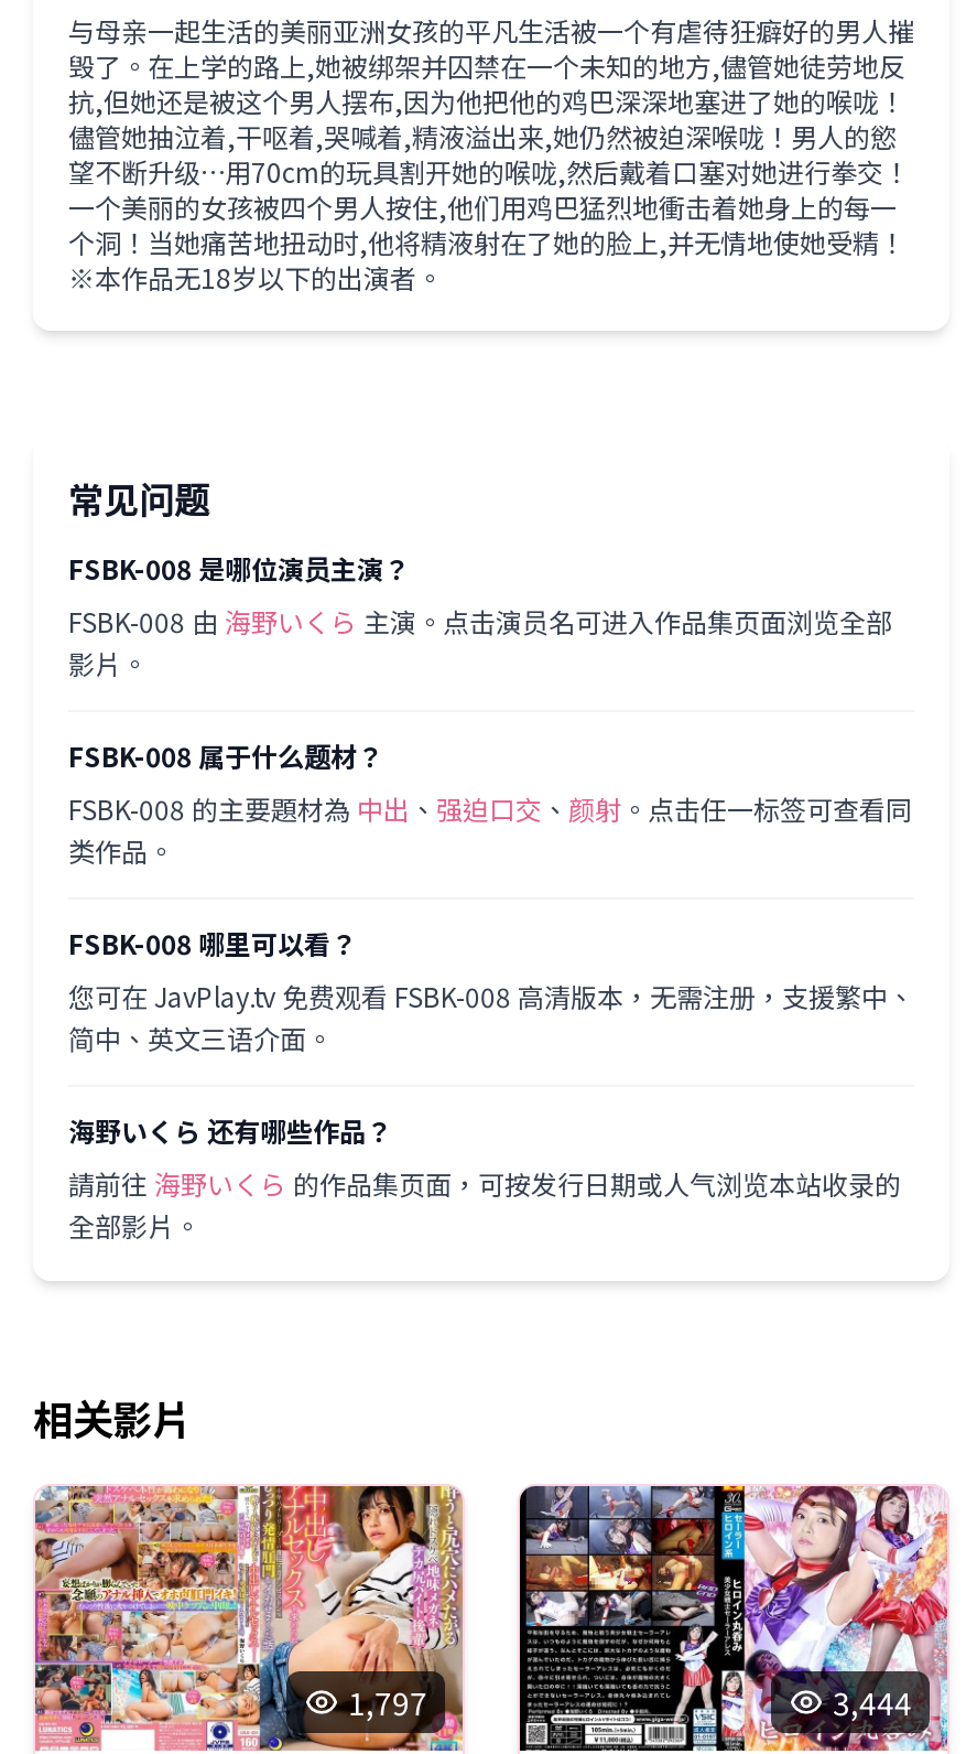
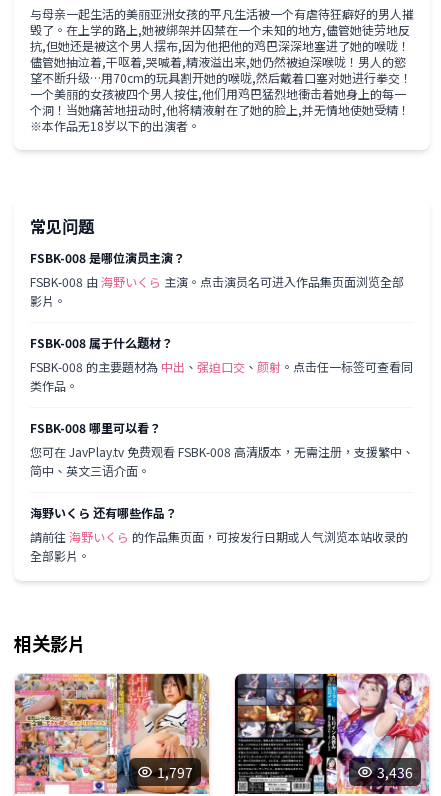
[833,1680,912,1724] 3,444 -> [377,762,413,782] 3,436

